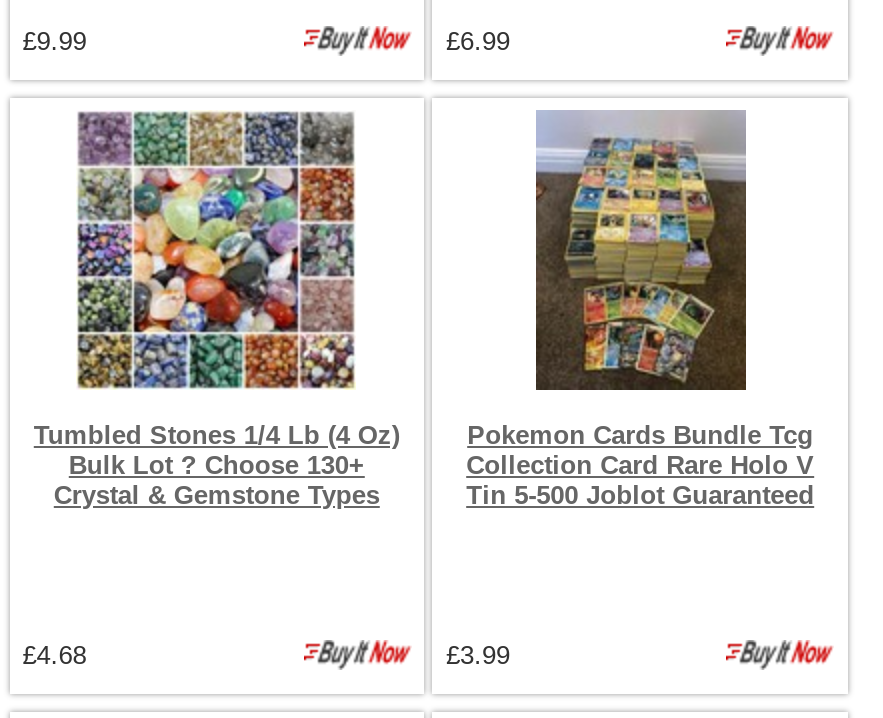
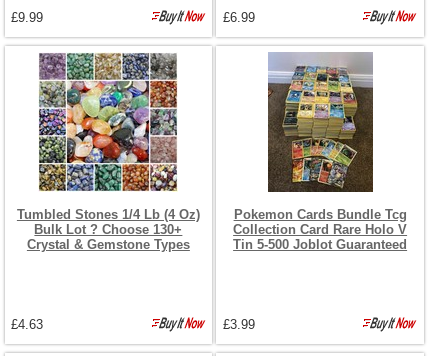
[22,640,86,670] £4.68 -> [11,317,43,332] £4.63

